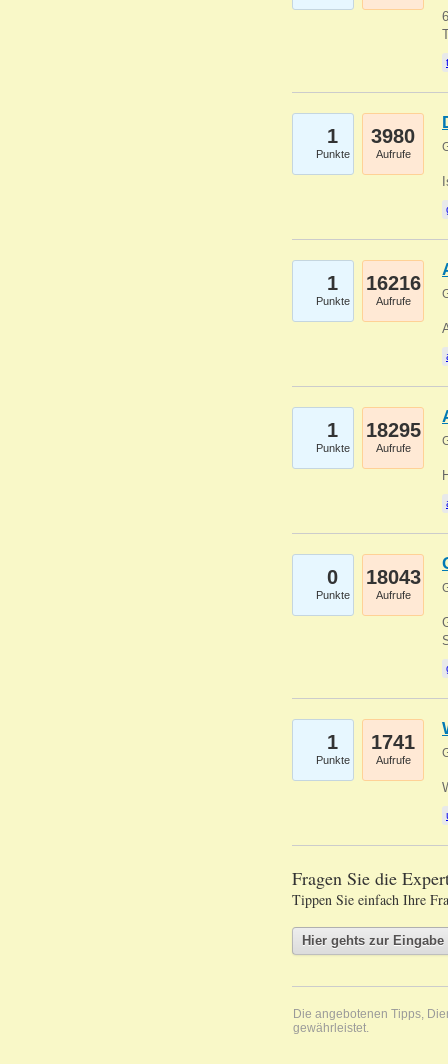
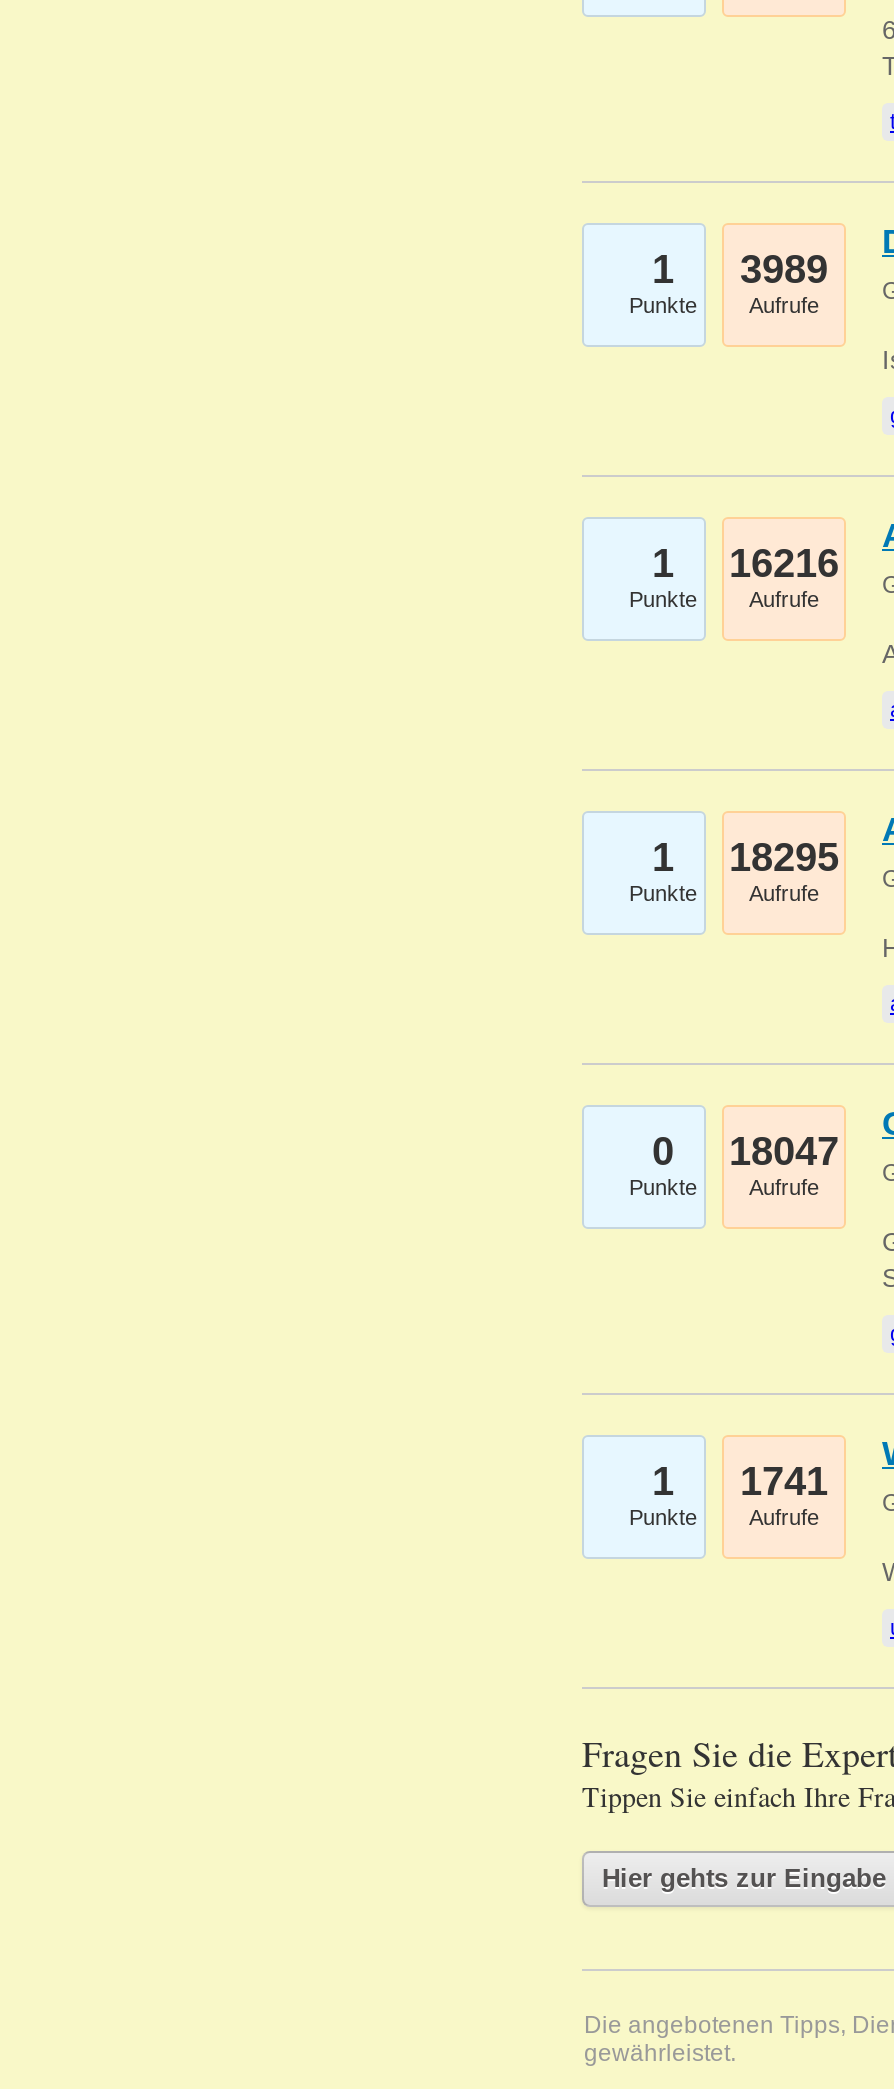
[371,125,415,147] 3980 -> [740,247,828,291] 3989
[365,566,420,588] 18043 -> [729,1129,839,1173] 18047

